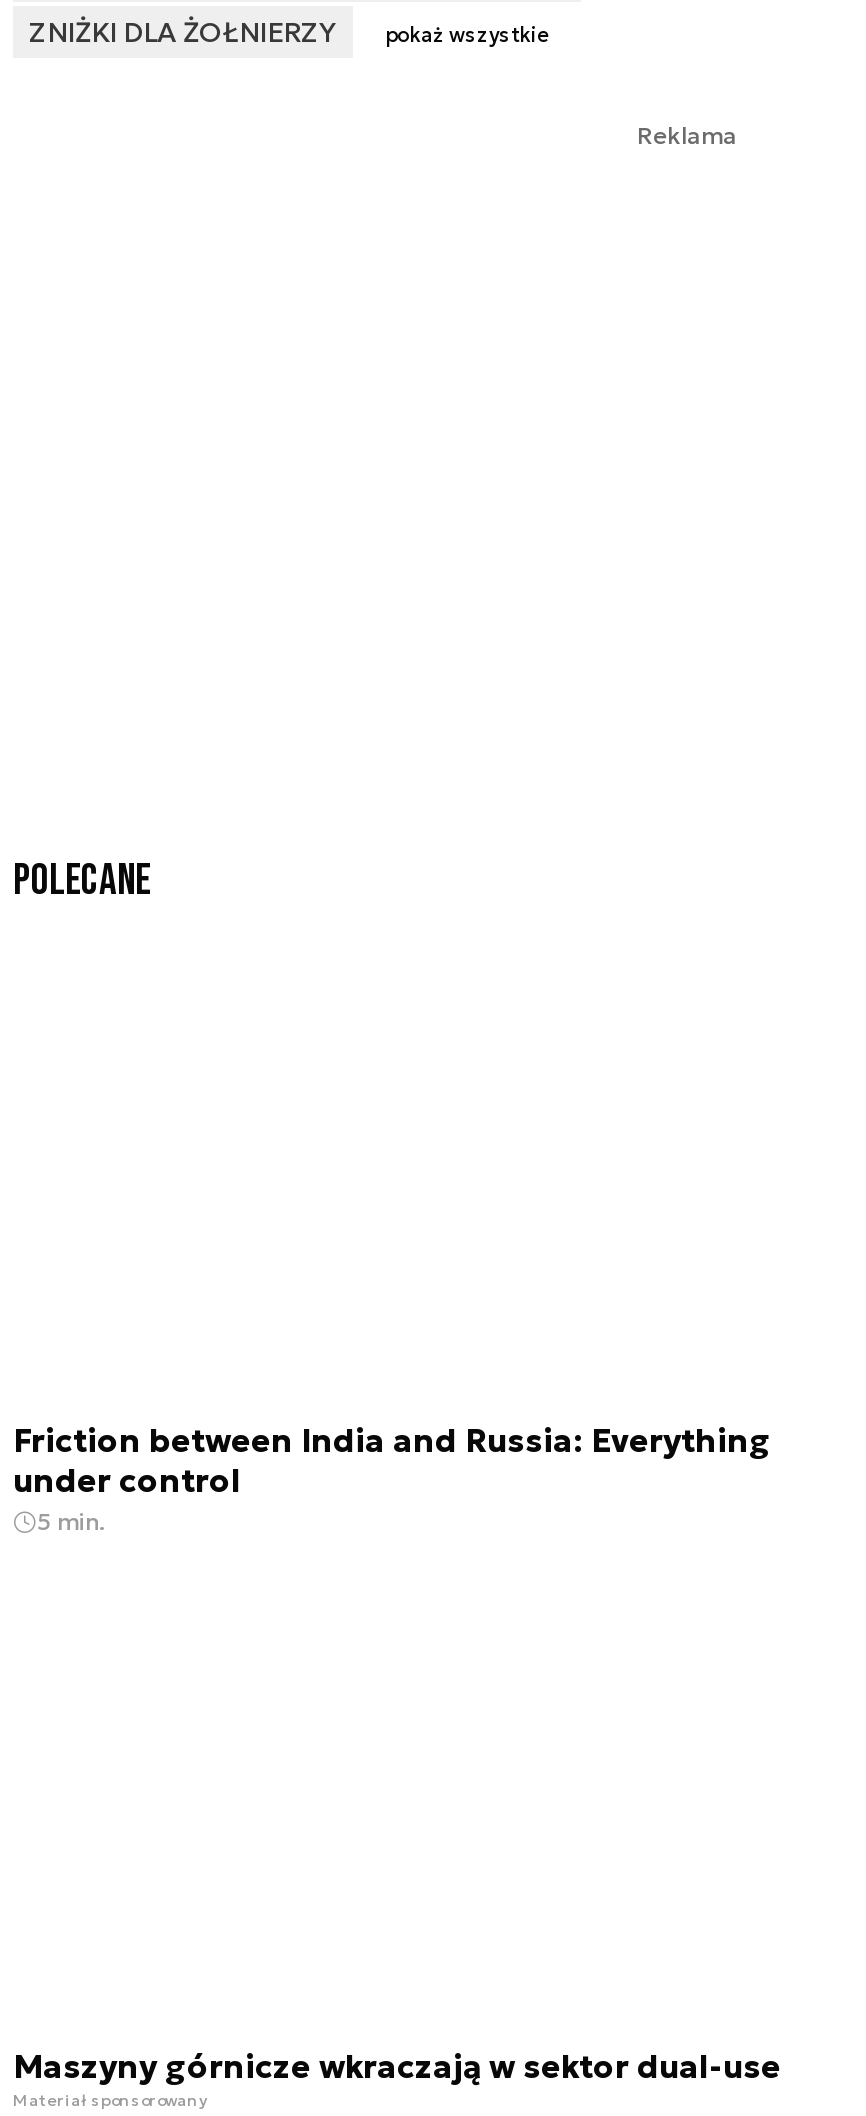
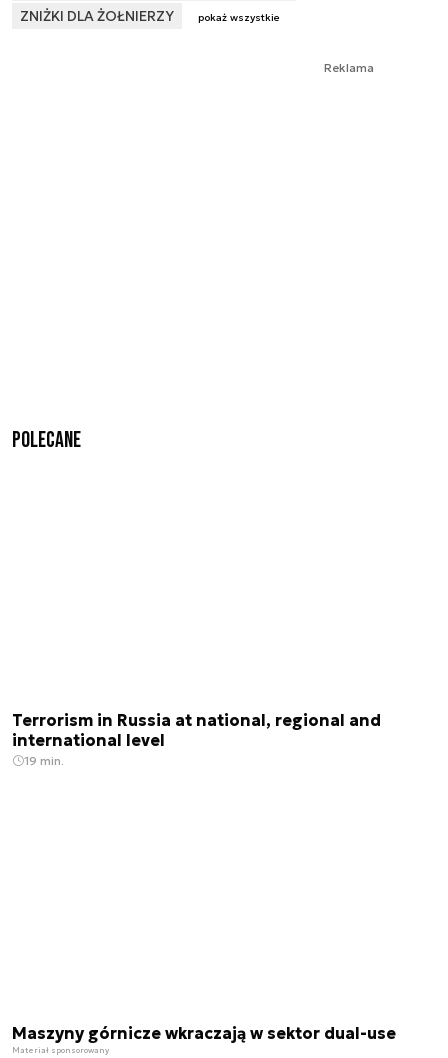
[13,1420,771,1536] Friction between India and Russia: Everything | under control | 5 min. -> [12,710,381,768] Terrorism in Russia at national, regional and | international level | 19 min.

